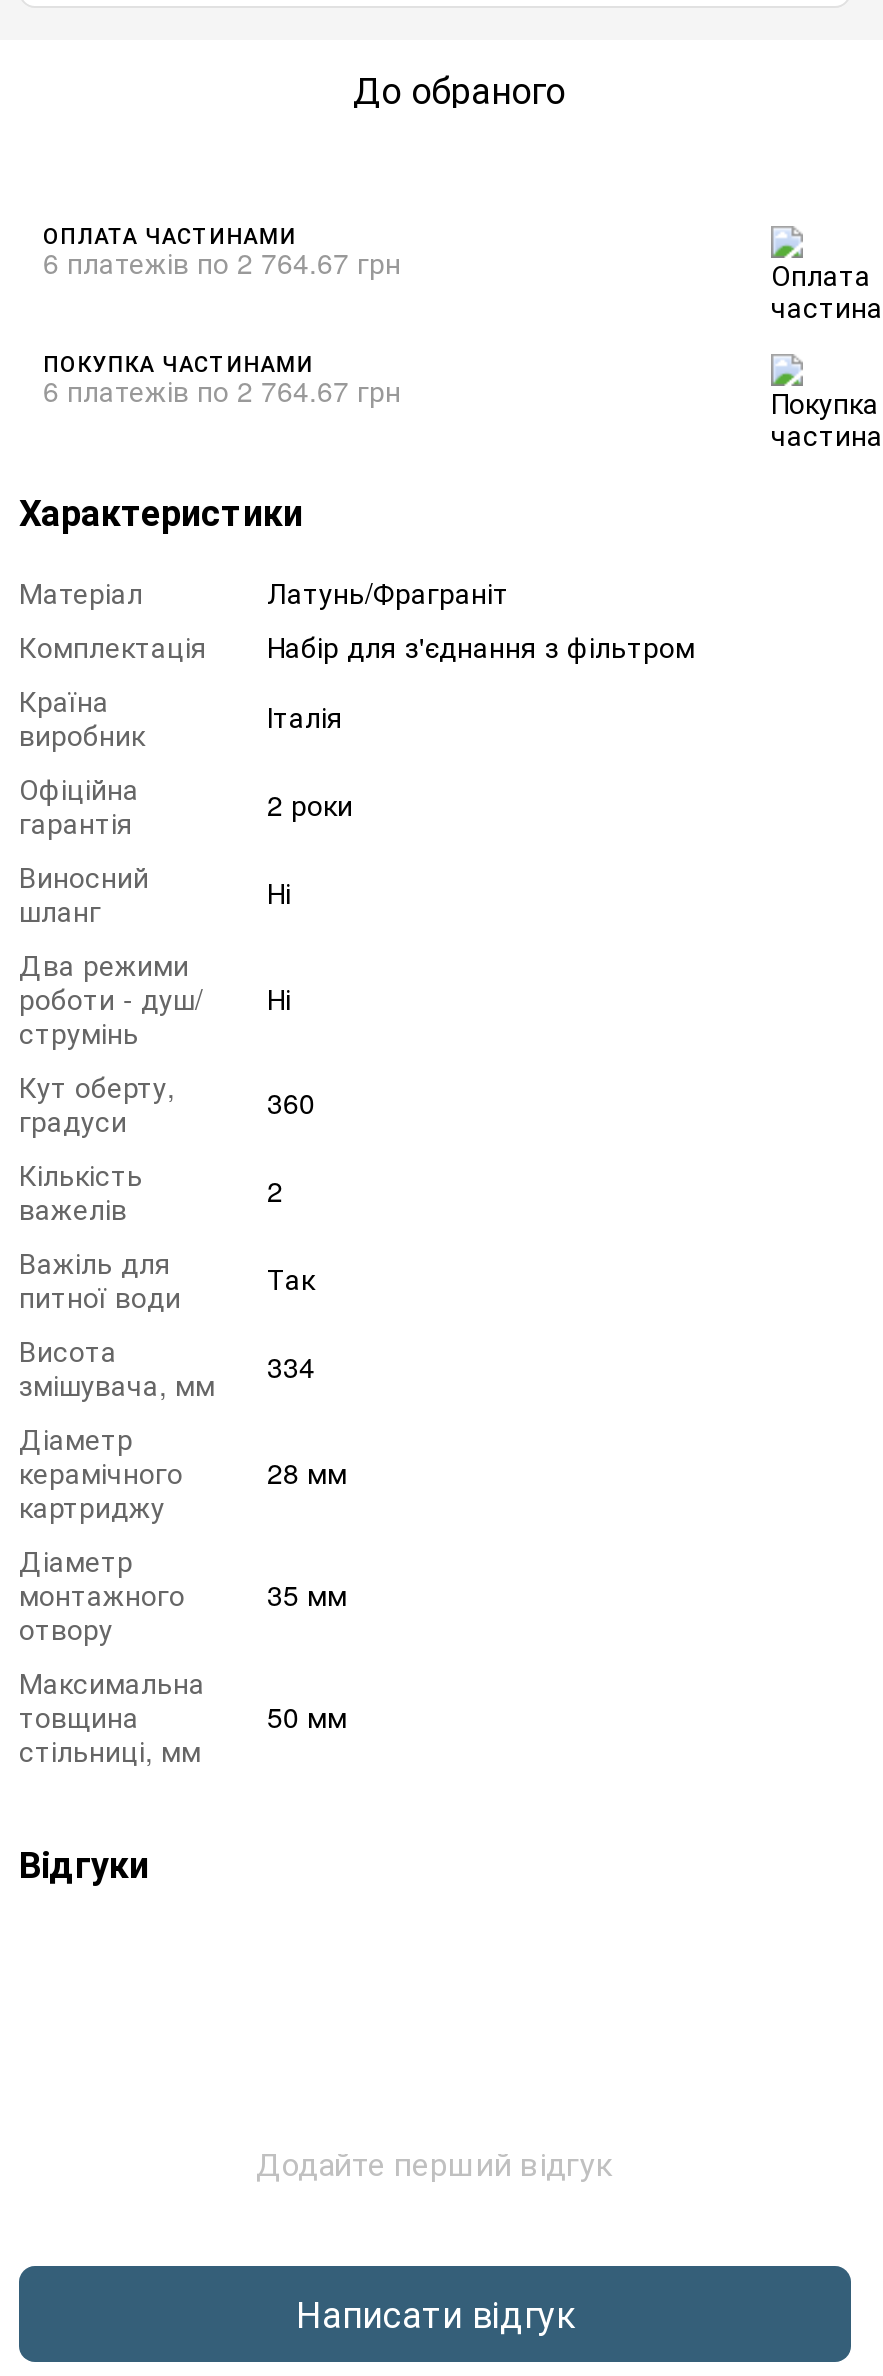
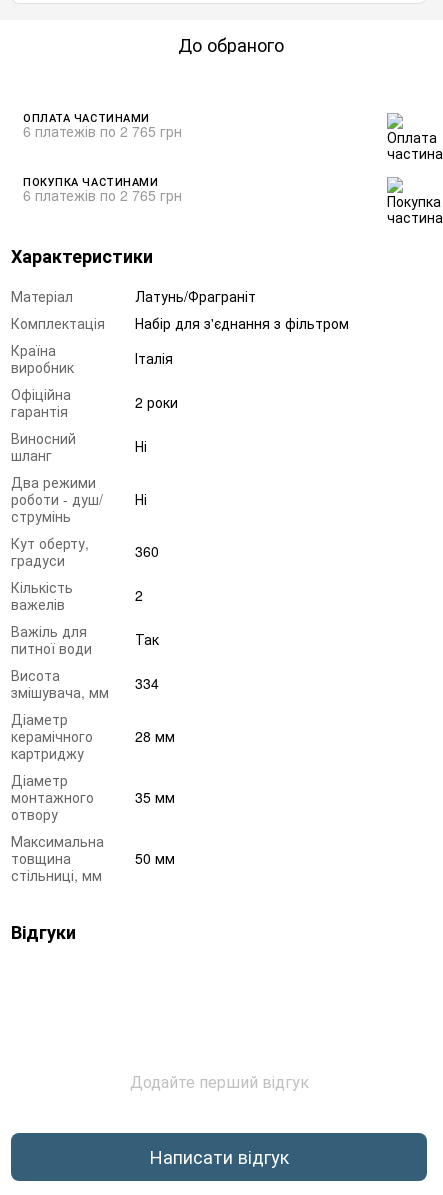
[43,241,401,281] 6 платежів по 2 764.67 грн -> [23,121,182,141] 6 платежів по 2 765 грн
[43,369,401,409] 6 платежів по 2 764.67 грн -> [23,185,182,205] 6 платежів по 2 765 грн

